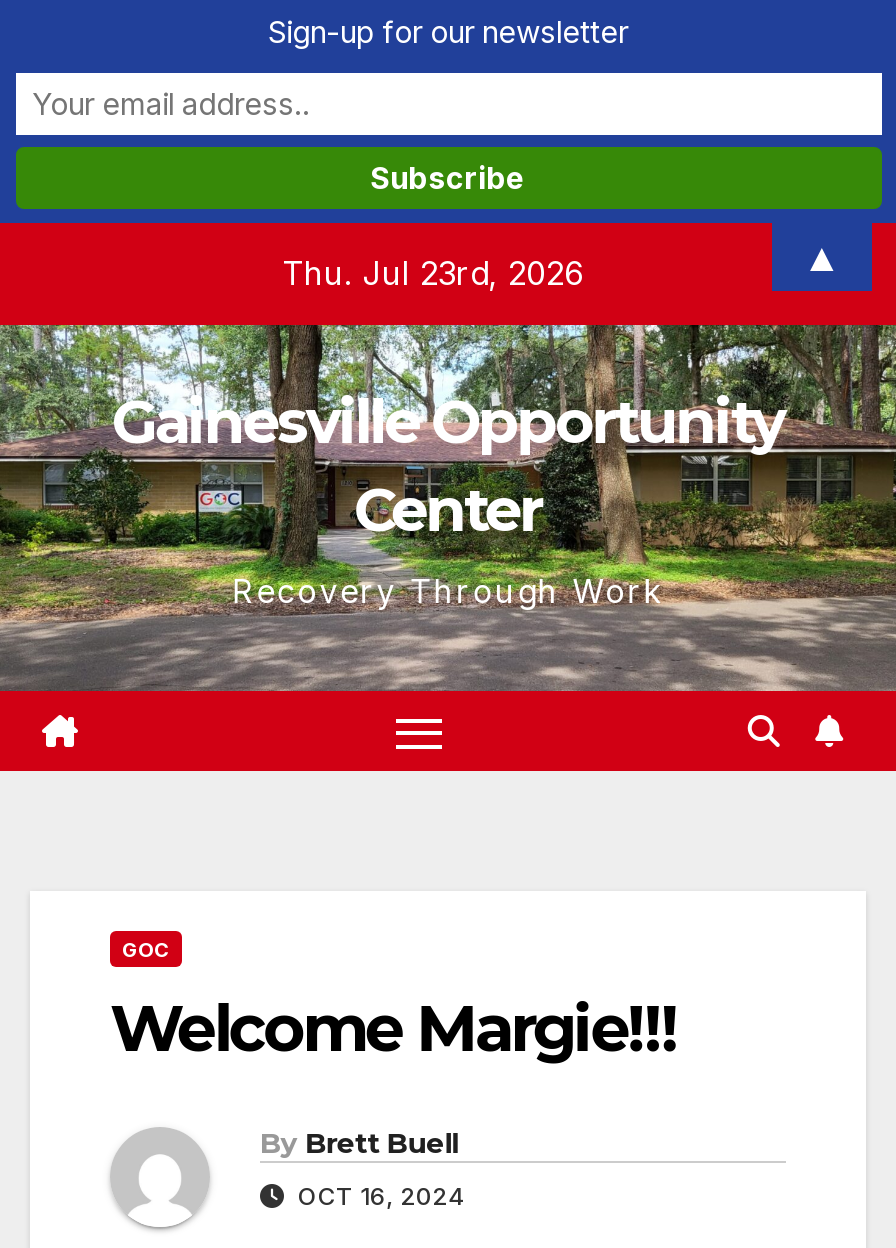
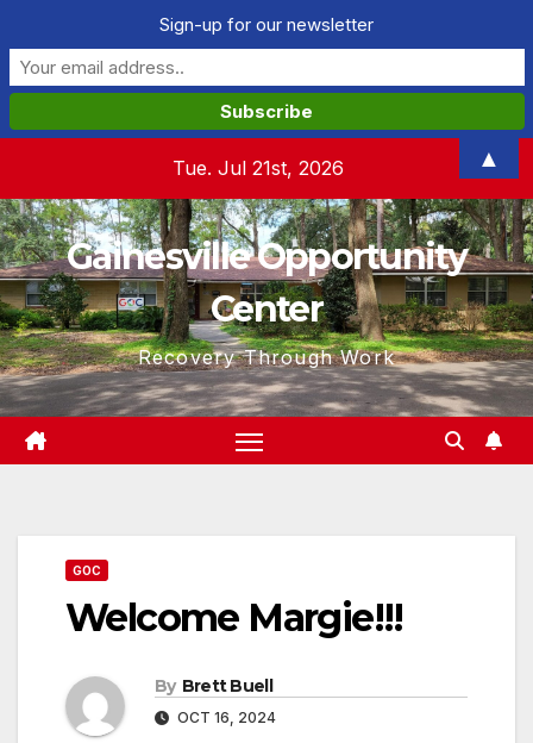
[282,253,584,293] Thu. Jul 23rd, 2026 -> [172,156,343,180] Tue. Jul 21st, 2026

